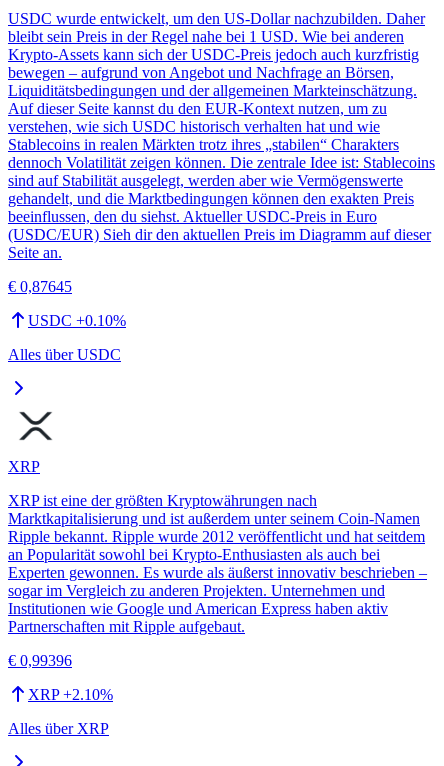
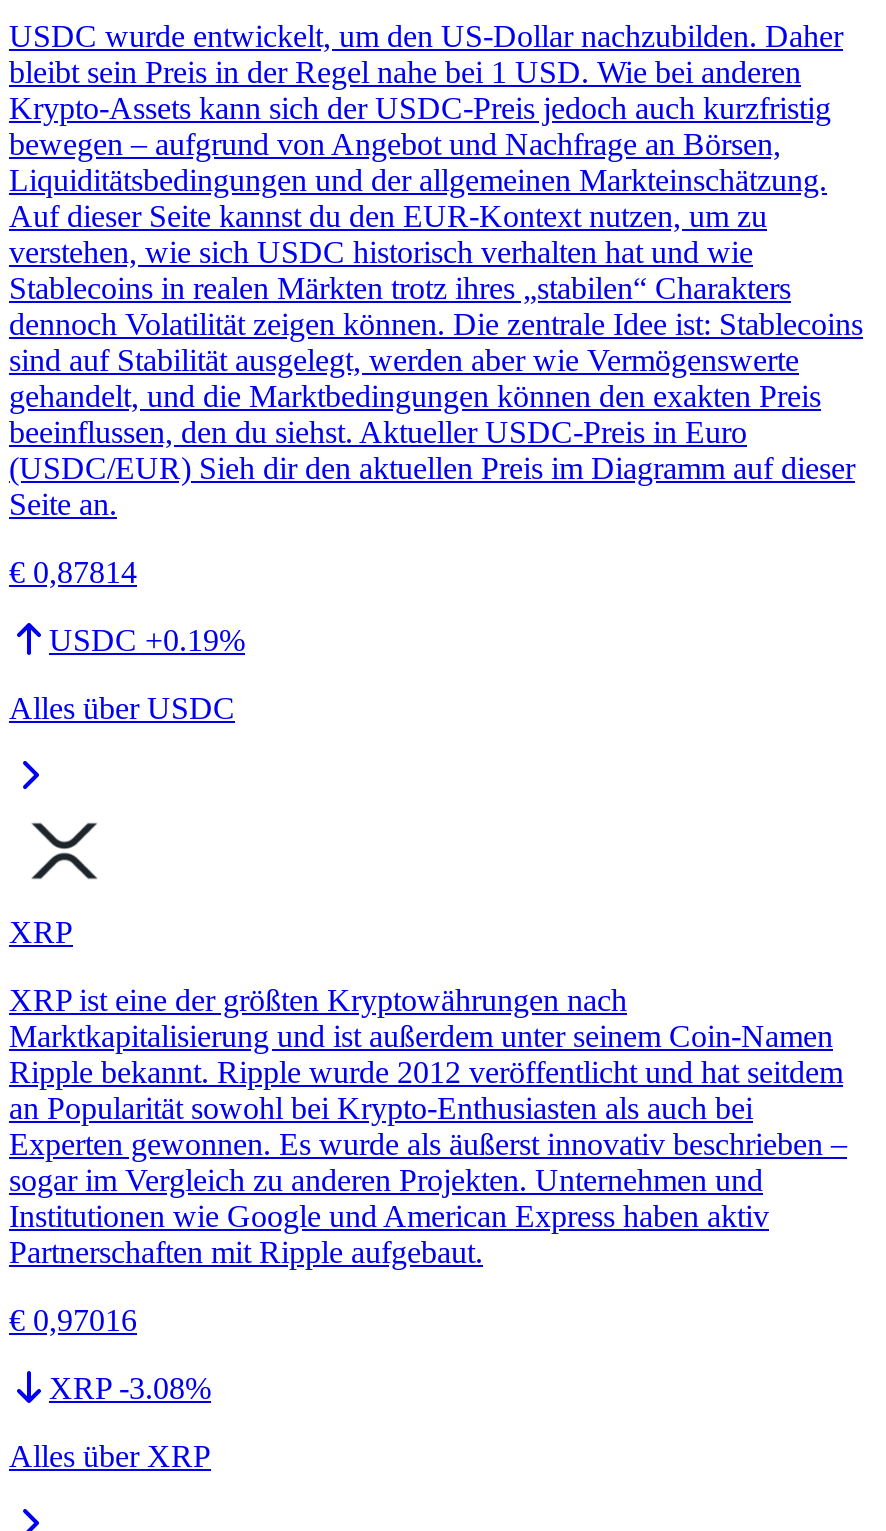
[8,278,72,295] € 0,87645 -> [9,554,137,588] € 0,87814
[28,312,126,329] USDC +0.10% -> [49,622,245,656] USDC +0.19%
[8,652,72,669] € 0,99396 -> [9,1302,137,1336] € 0,97016
[28,686,113,703] XRP +2.10% -> [49,1370,211,1404] XRP -3.08%

